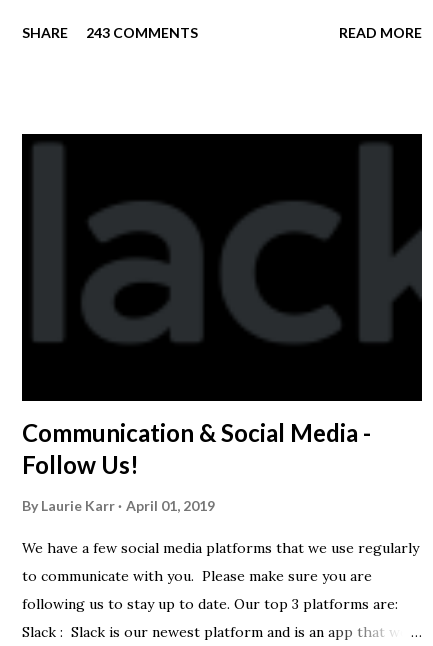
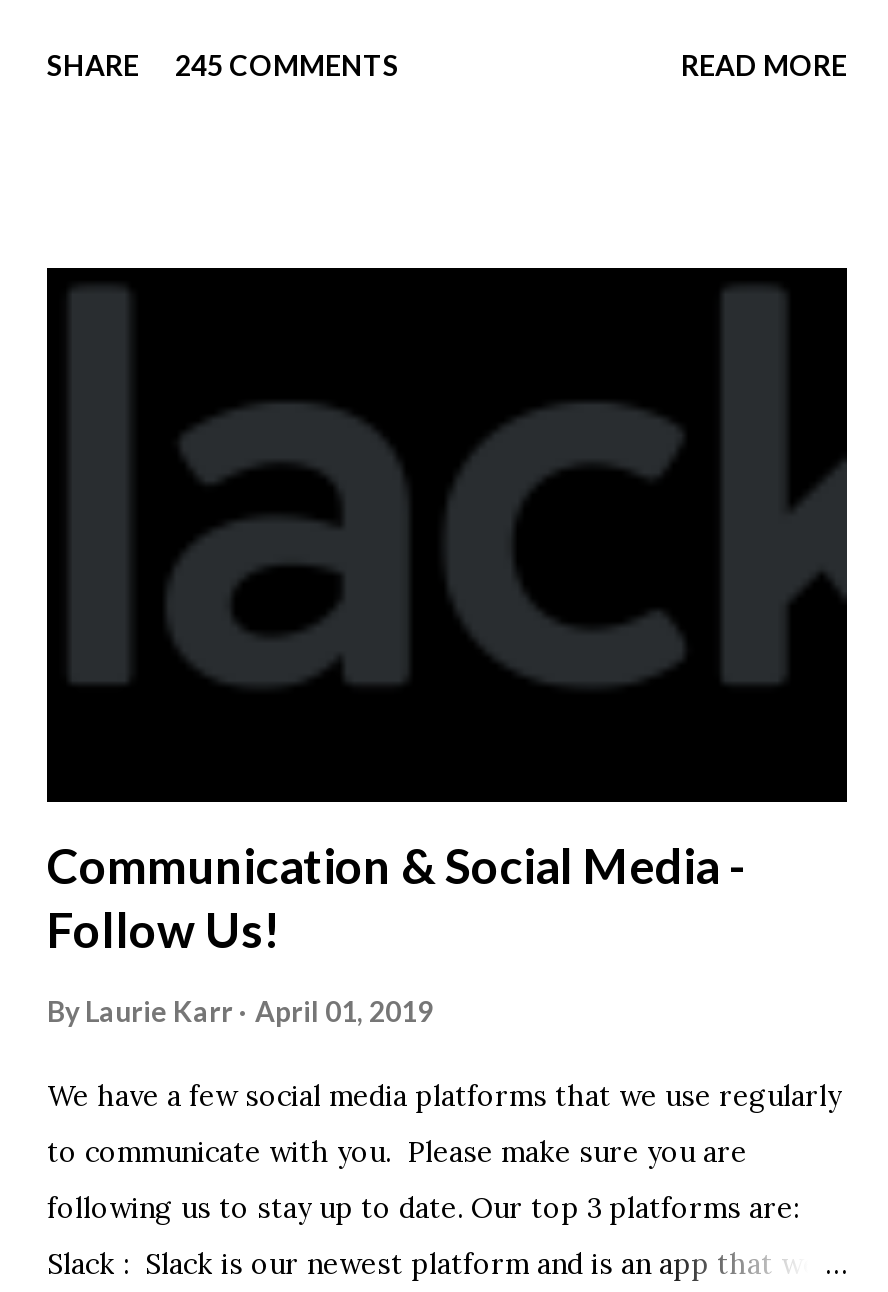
[22,24,198,41] SHARE 243 COMMENTS -> [47,48,399,82] SHARE 245 COMMENTS

